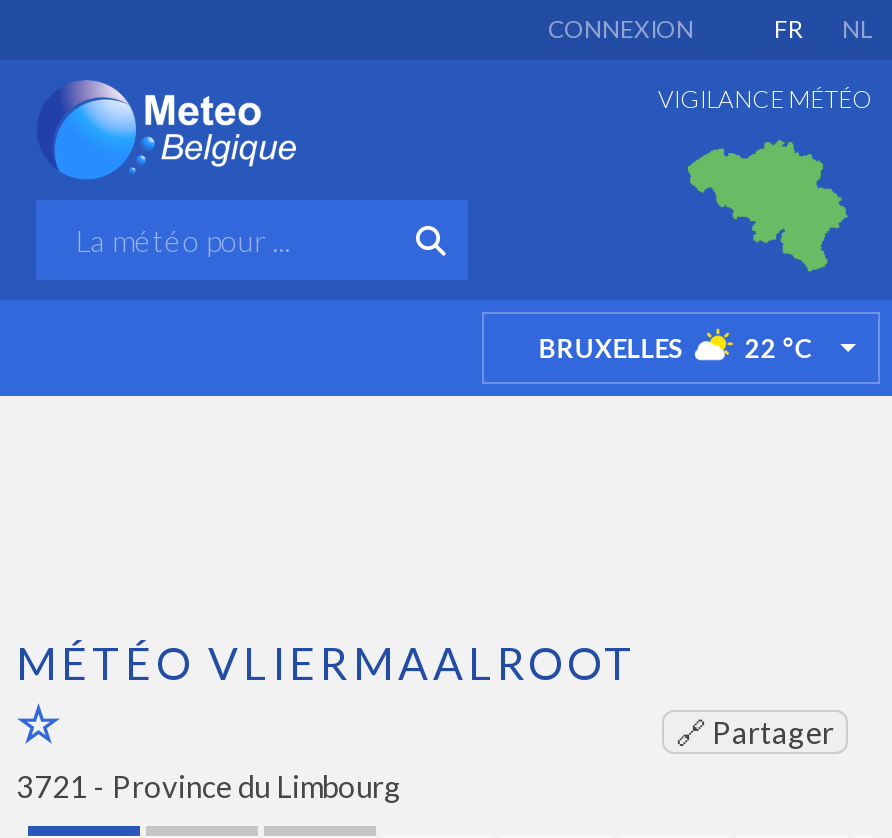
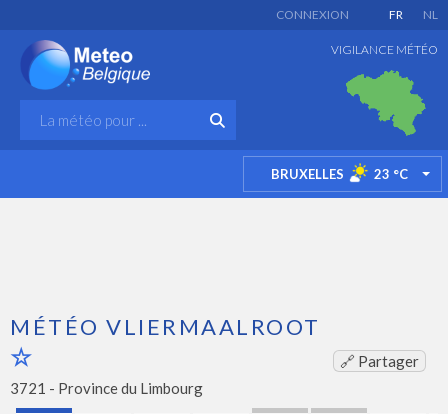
[744,332,812,364] 22 °C -> [374,166,408,182] 23 °C

